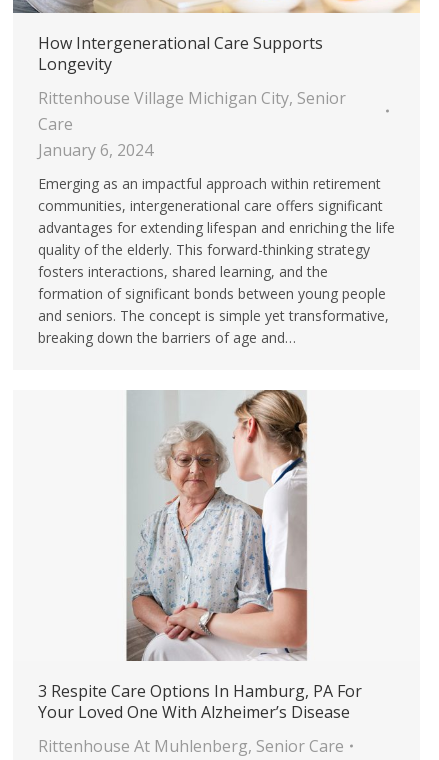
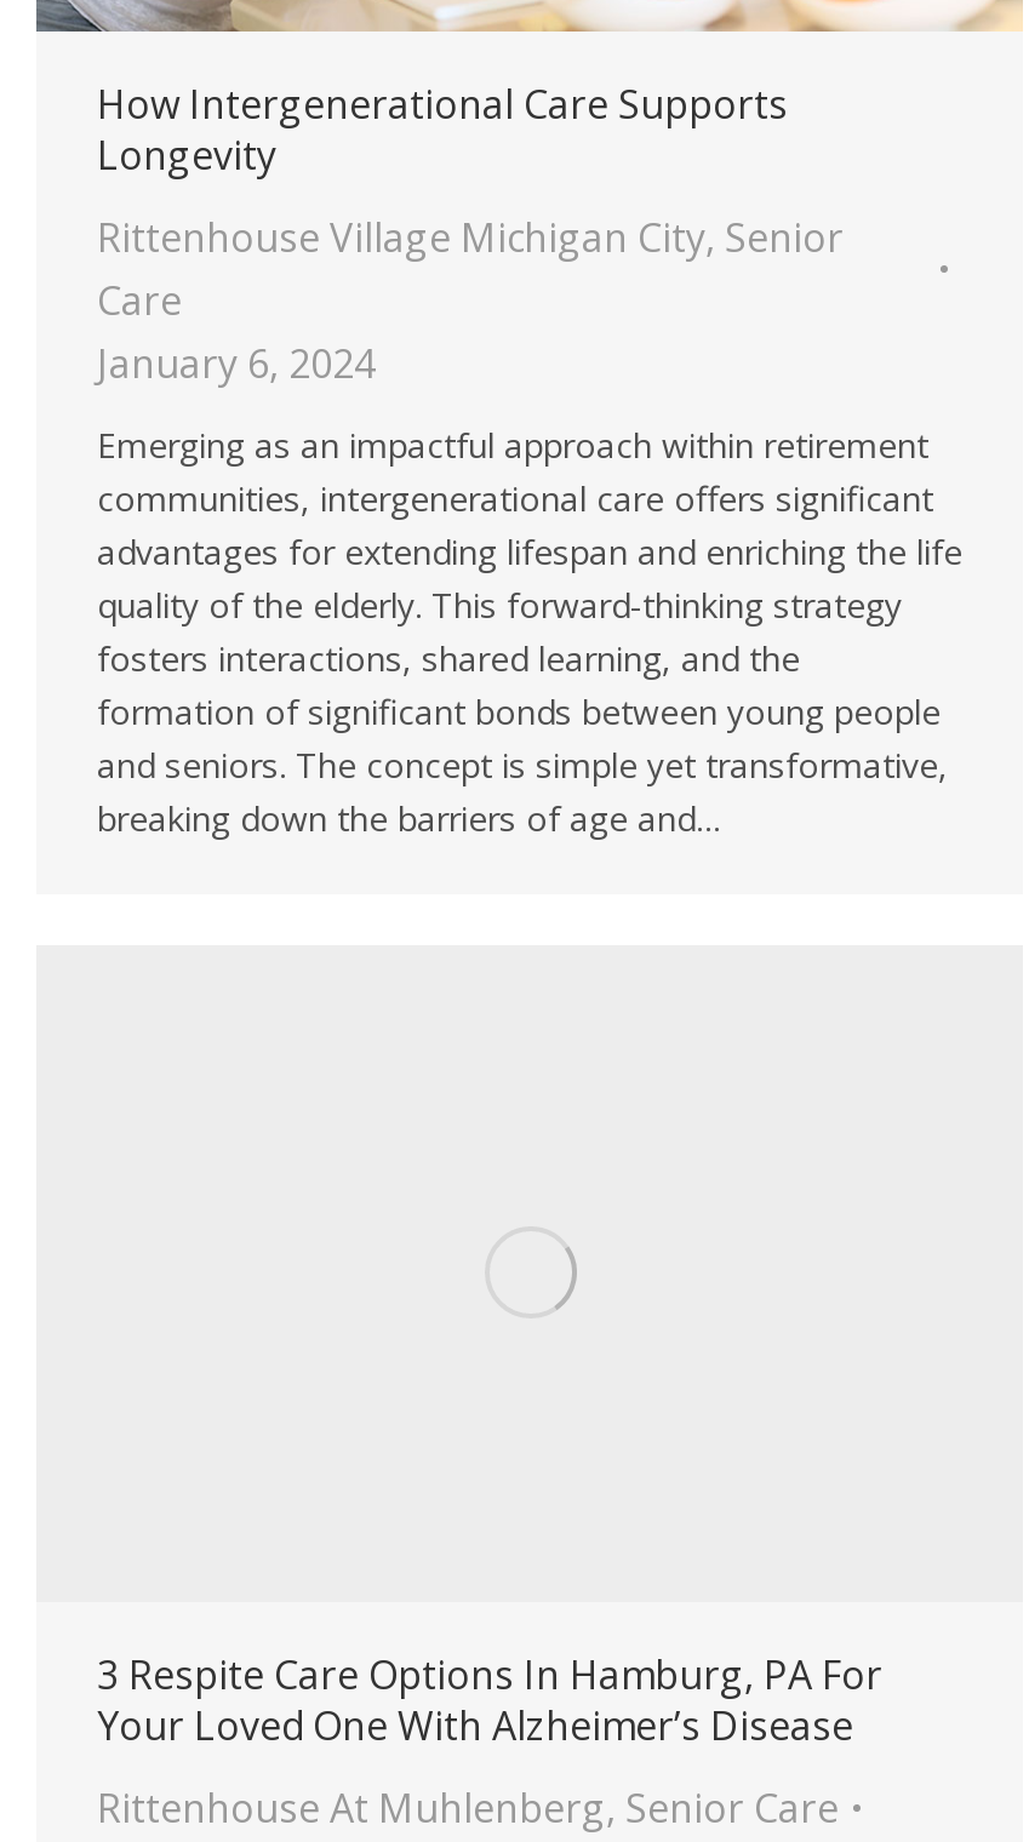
[125,389,308,662] [image] -> none

